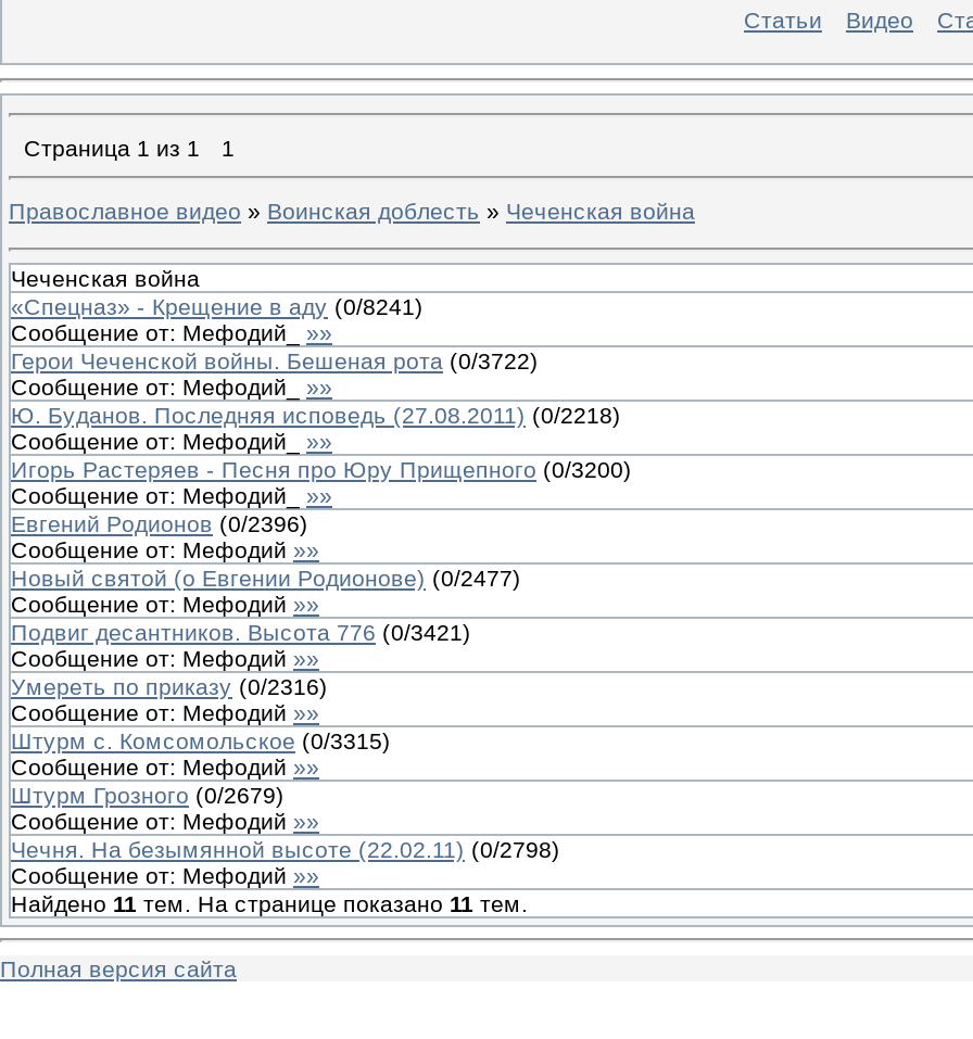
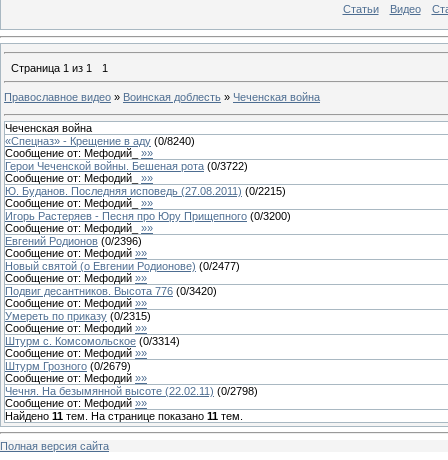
[11,293,424,319] «Спецназ» - Крещение в аду (0/8241) -> [5,135,195,147] «Спецназ» - Крещение в аду (0/8240)
[11,401,621,428] Ю. Буданов. Последняя исповедь (27.08.2011) (0/2218) -> [5,185,286,197] Ю. Буданов. Последняя исповедь (27.08.2011) (0/2215)
[11,619,471,645] Подвиг десантников. Высота 776 (0/3421) -> [5,285,217,297] Подвиг десантников. Высота 776 (0/3420)
[11,673,328,699] Умереть по приказу (0/2316) -> [5,310,151,322] Умереть по приказу (0/2315)
[11,727,391,753] Штурм с. Комсомольское (0/3315) -> [5,335,180,347] Штурм с. Комсомольское (0/3314)

